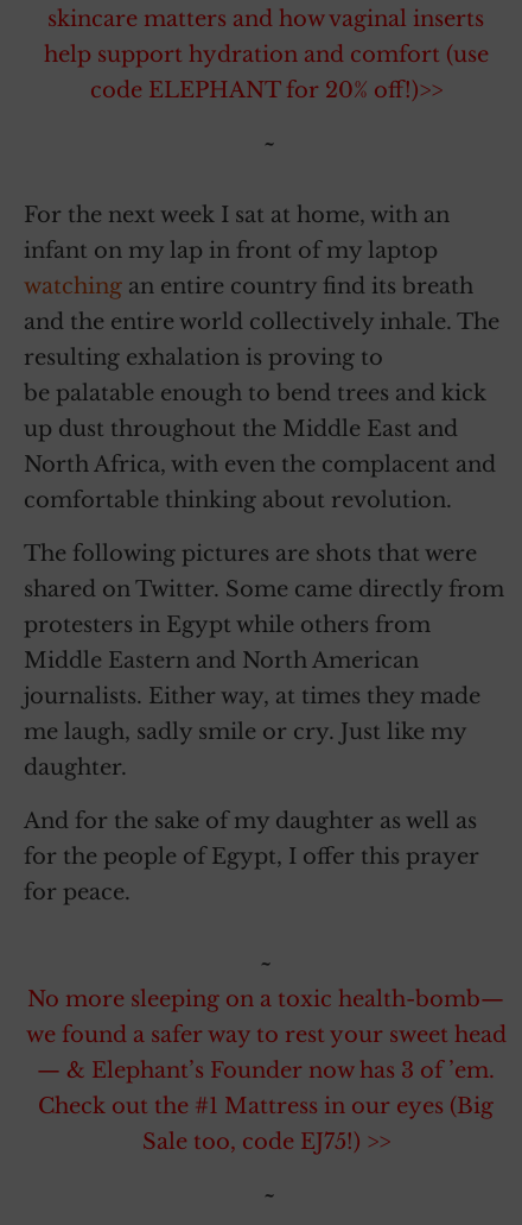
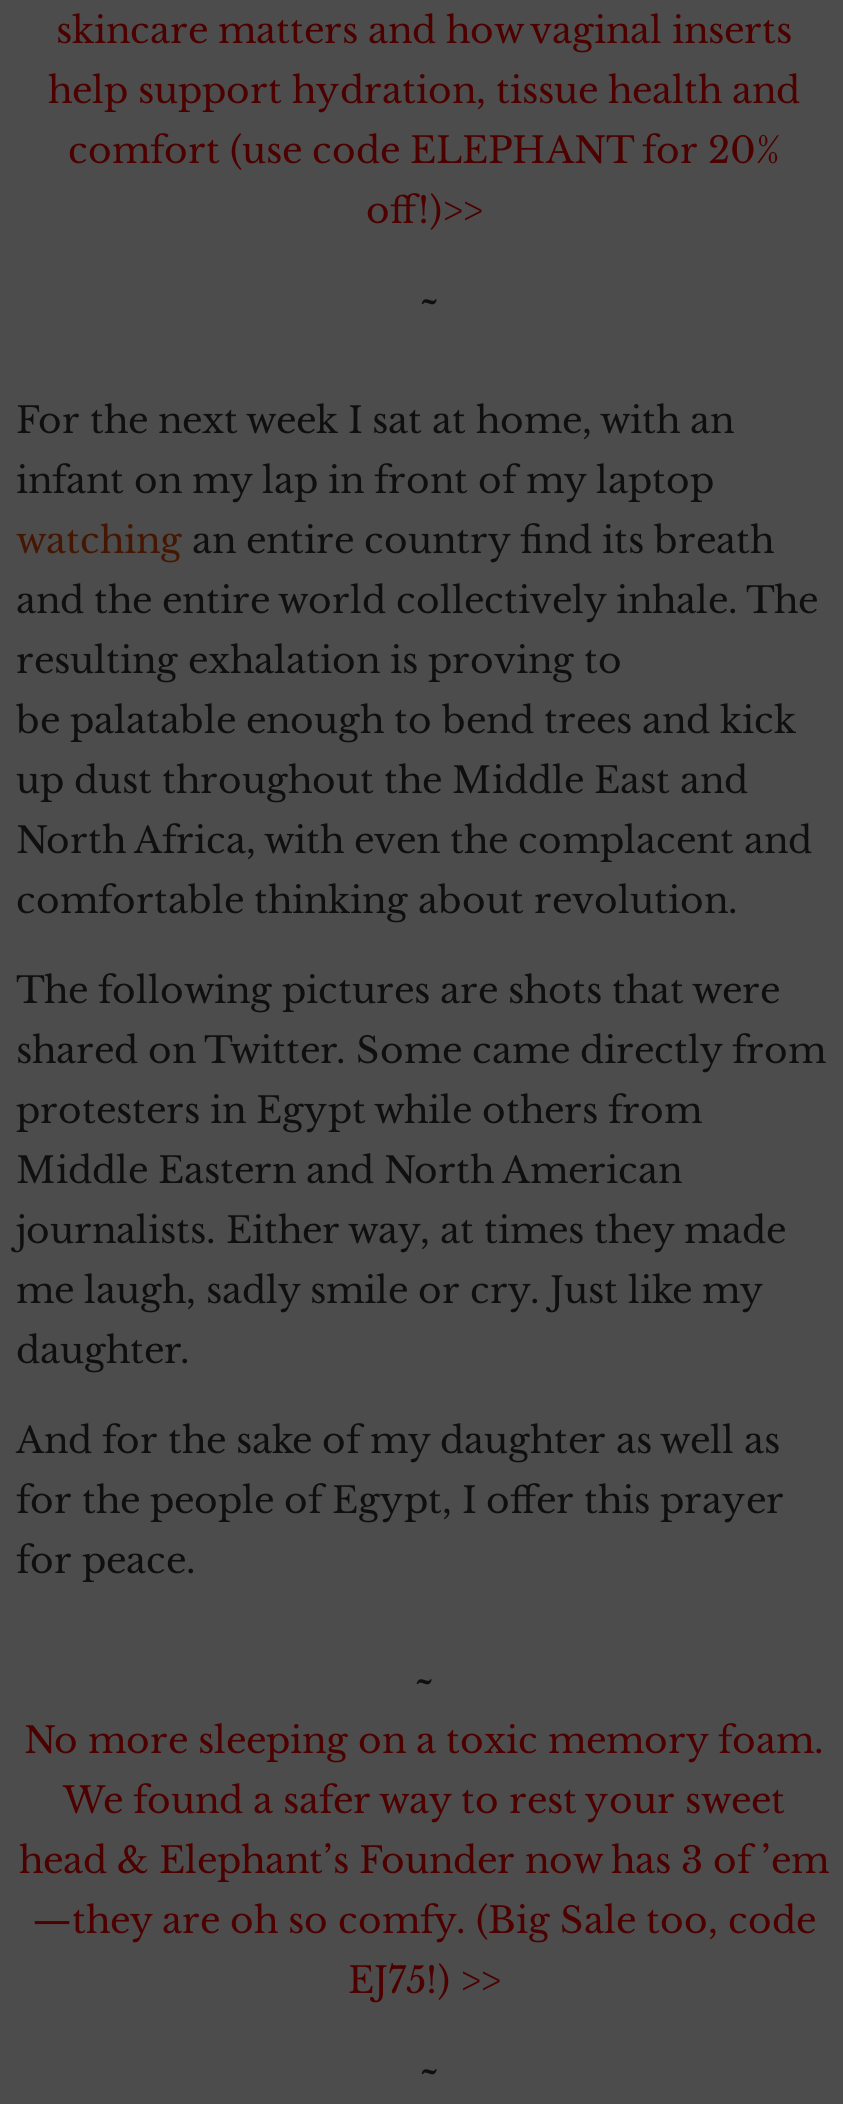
[43,42,488,103] help support hydration and comfort (use | code ELEPHANT for 20% off!)>> -> [48,69,800,233] help support hydration, tissue health and | comfort (use code ELEPHANT for 20% | off!)>>
[26,986,506,1155] No more sleeping on a toxic health-bomb— | we found a safer way to rest your sweet head | — & Elephant’s Founder now has 3 of ’em. | Check out the #1 Mattress in our eyes (Big | Sale too, code EJ75!) >> -> [19,1719,829,2003] No more sleeping on a toxic memory foam. | We found a safer way to rest your sweet | head & Elephant’s Founder now has 3 of ’em | —they are oh so comfy. (Big Sale too, code | EJ75!) >>

